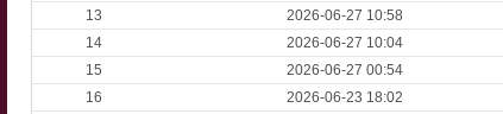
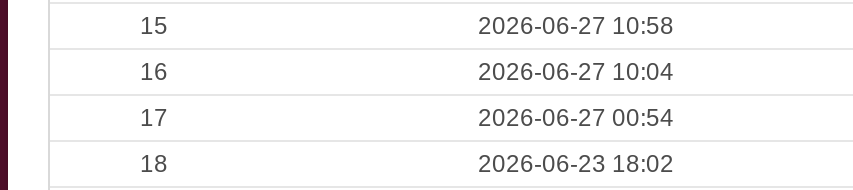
[86,7,102,24] 13 -> [140,12,168,40] 15
[86,34,102,51] 14 -> [140,58,168,86] 16
[86,62,102,78] 15 -> [140,104,168,132] 17
[86,89,102,106] 16 -> [140,150,168,178] 18

